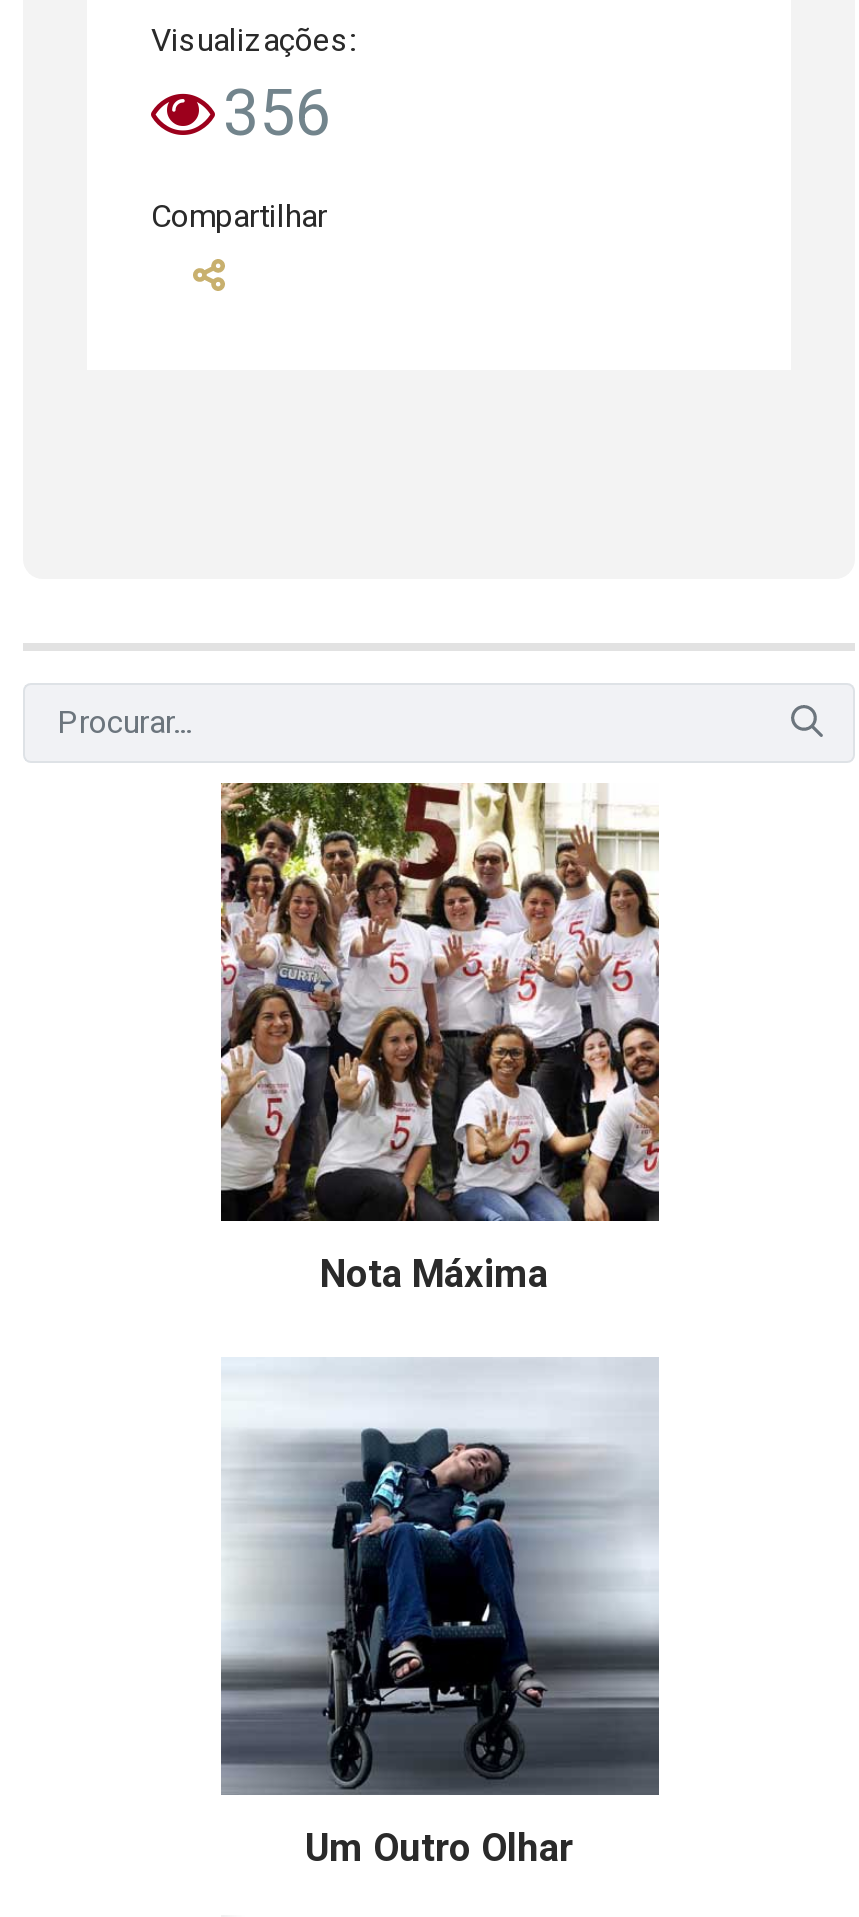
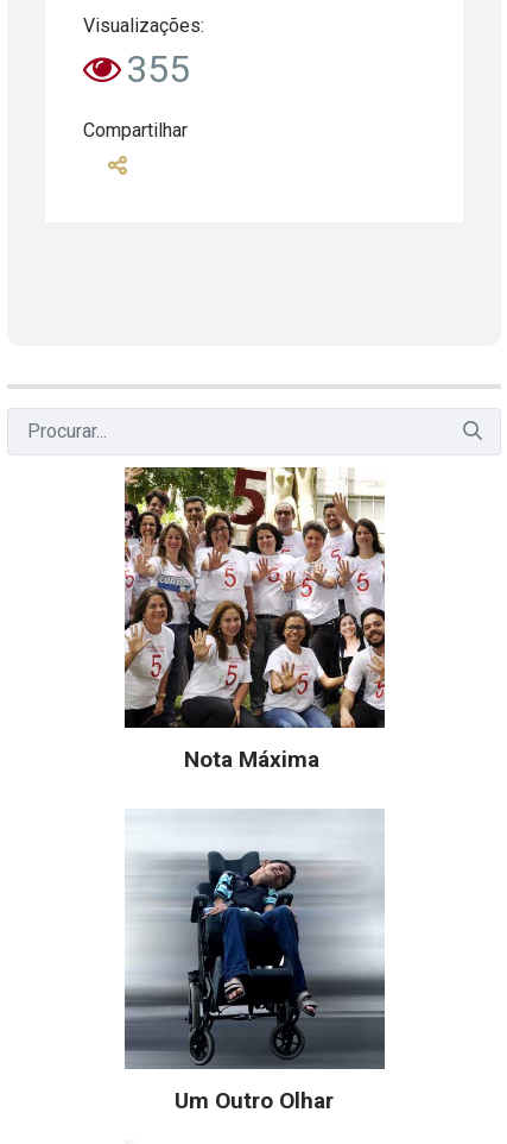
[223,75,331,151] 356 -> [126,47,190,92] 355

